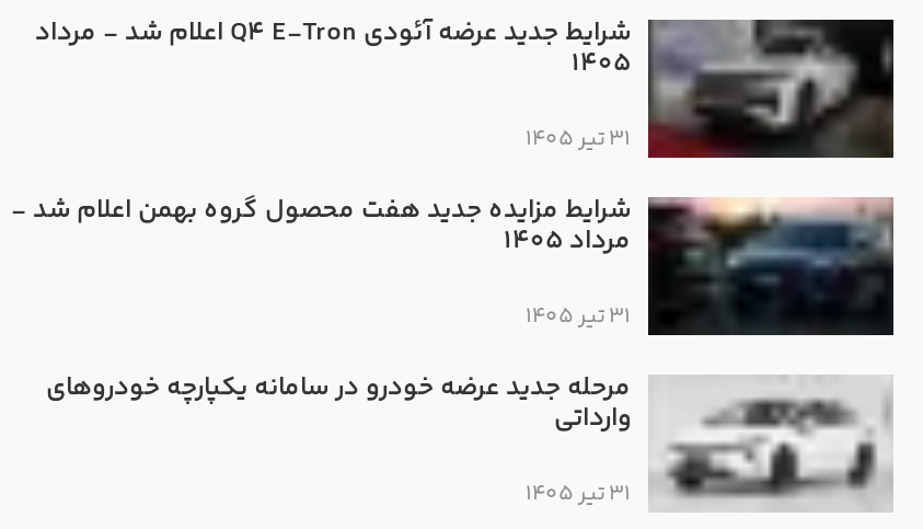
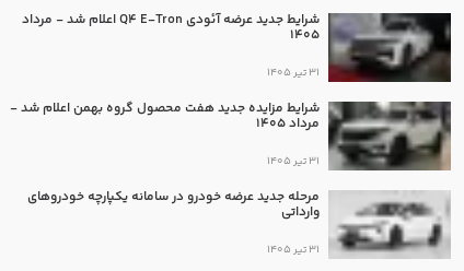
[648,196,893,336] [image] -> [327,101,451,170] [image]

